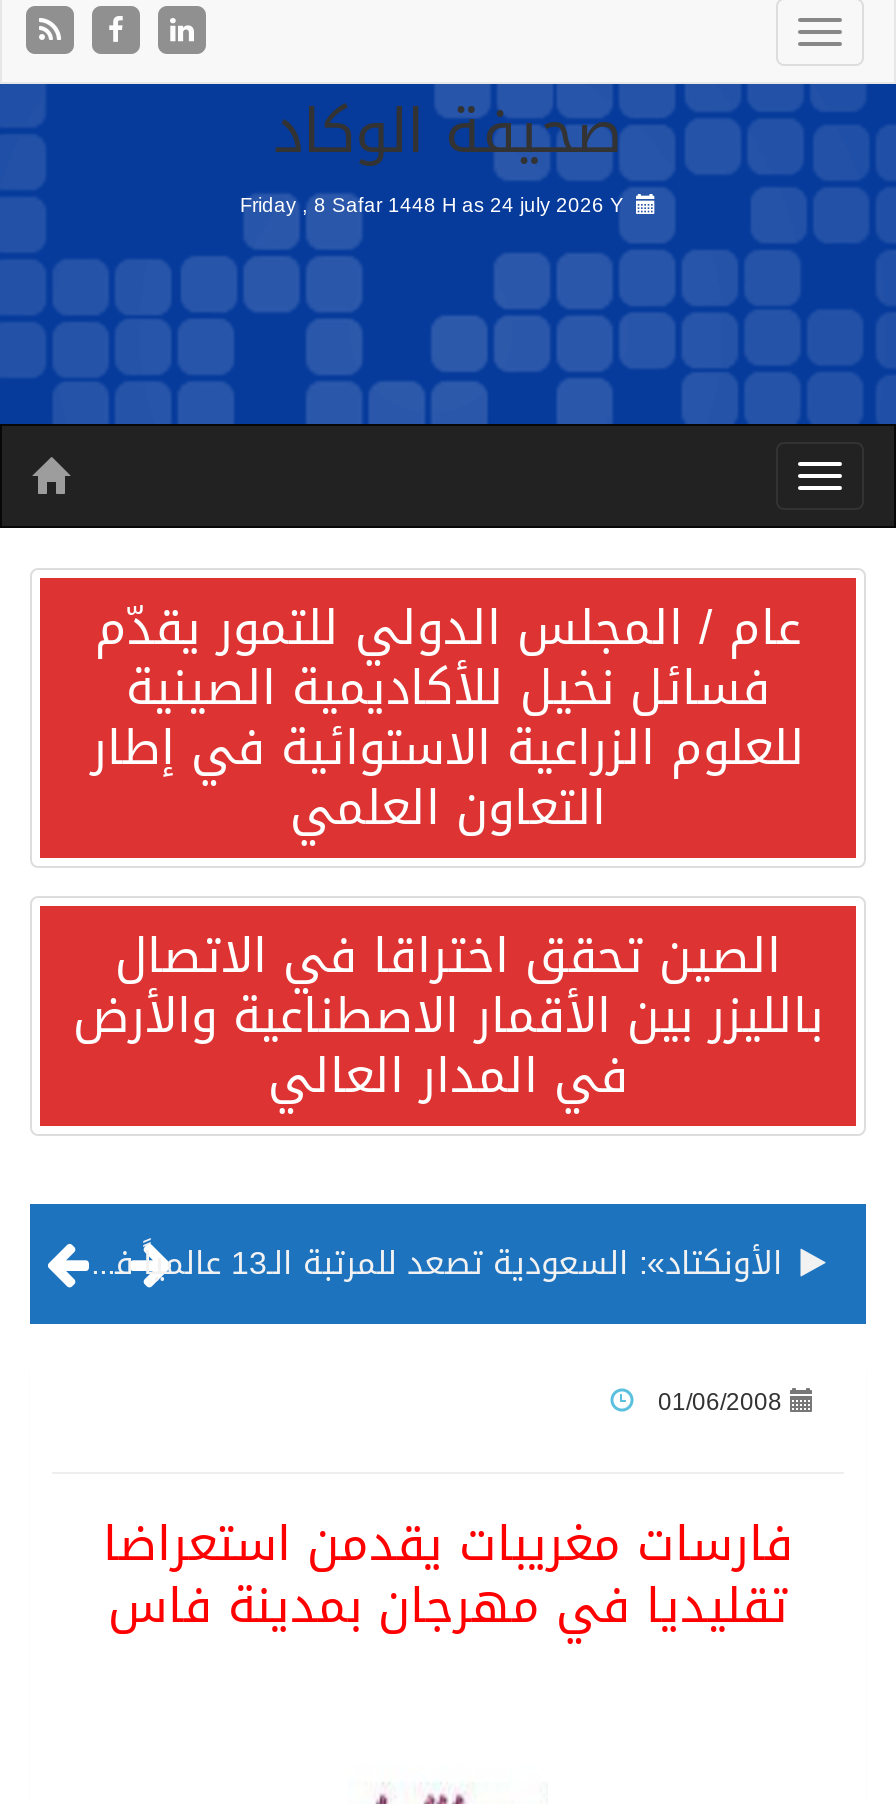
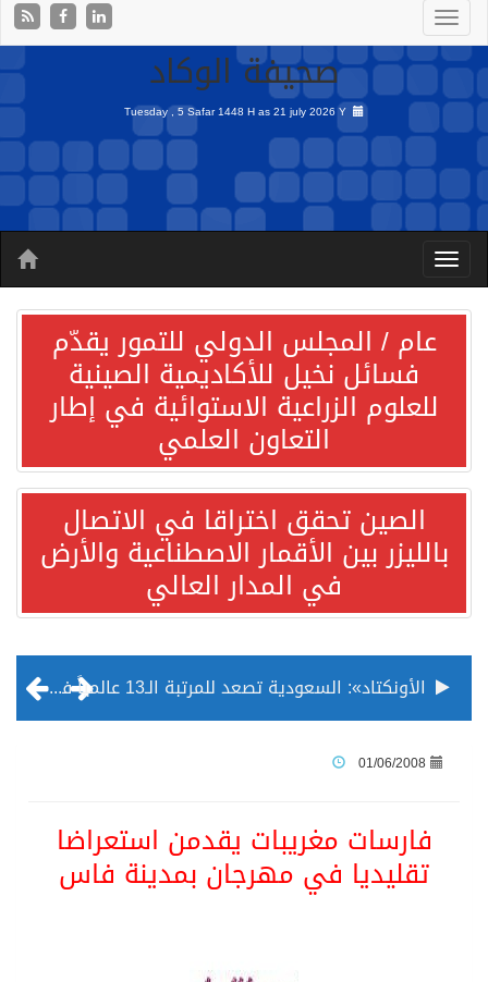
[240,186,624,224] Friday , 8 Safar 1448 H as 24 july 2026 Y -> [124,101,346,122] Tuesday , 5 Safar 1448 H as 21 july 2026 Y

